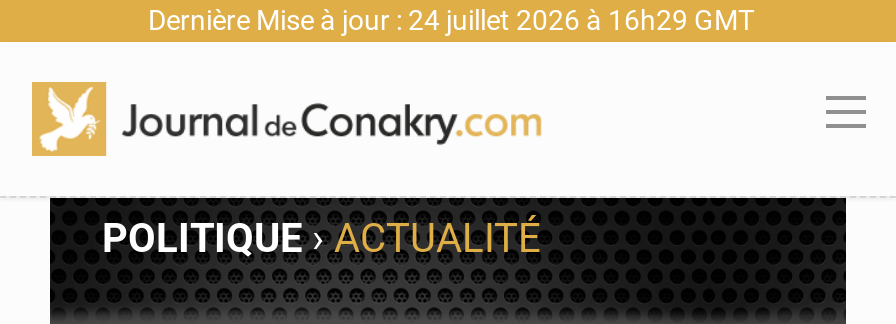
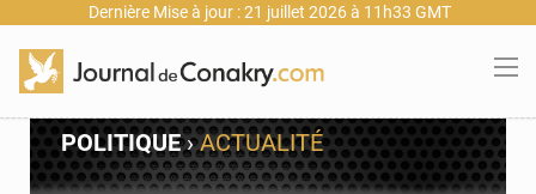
[142,4,754,36] Dernière Mise à jour : 24 juillet 2026 à 16h29 GMT -> [85,2,451,22] Dernière Mise à jour : 21 juillet 2026 à 11h33 GMT

